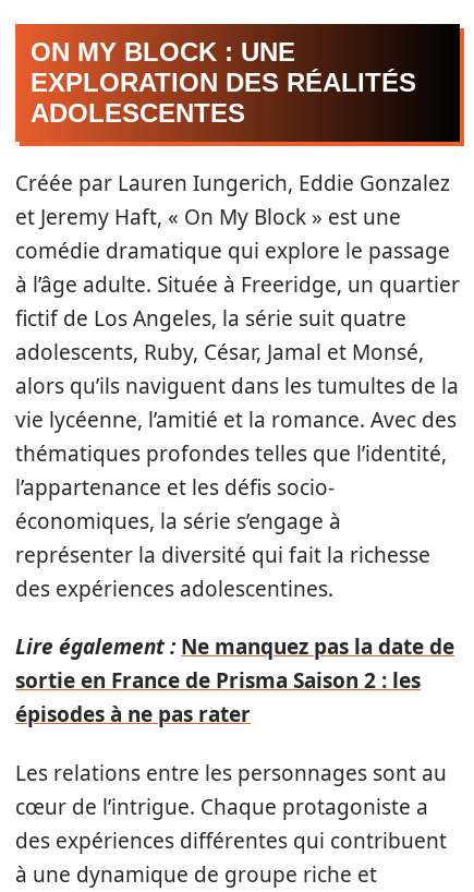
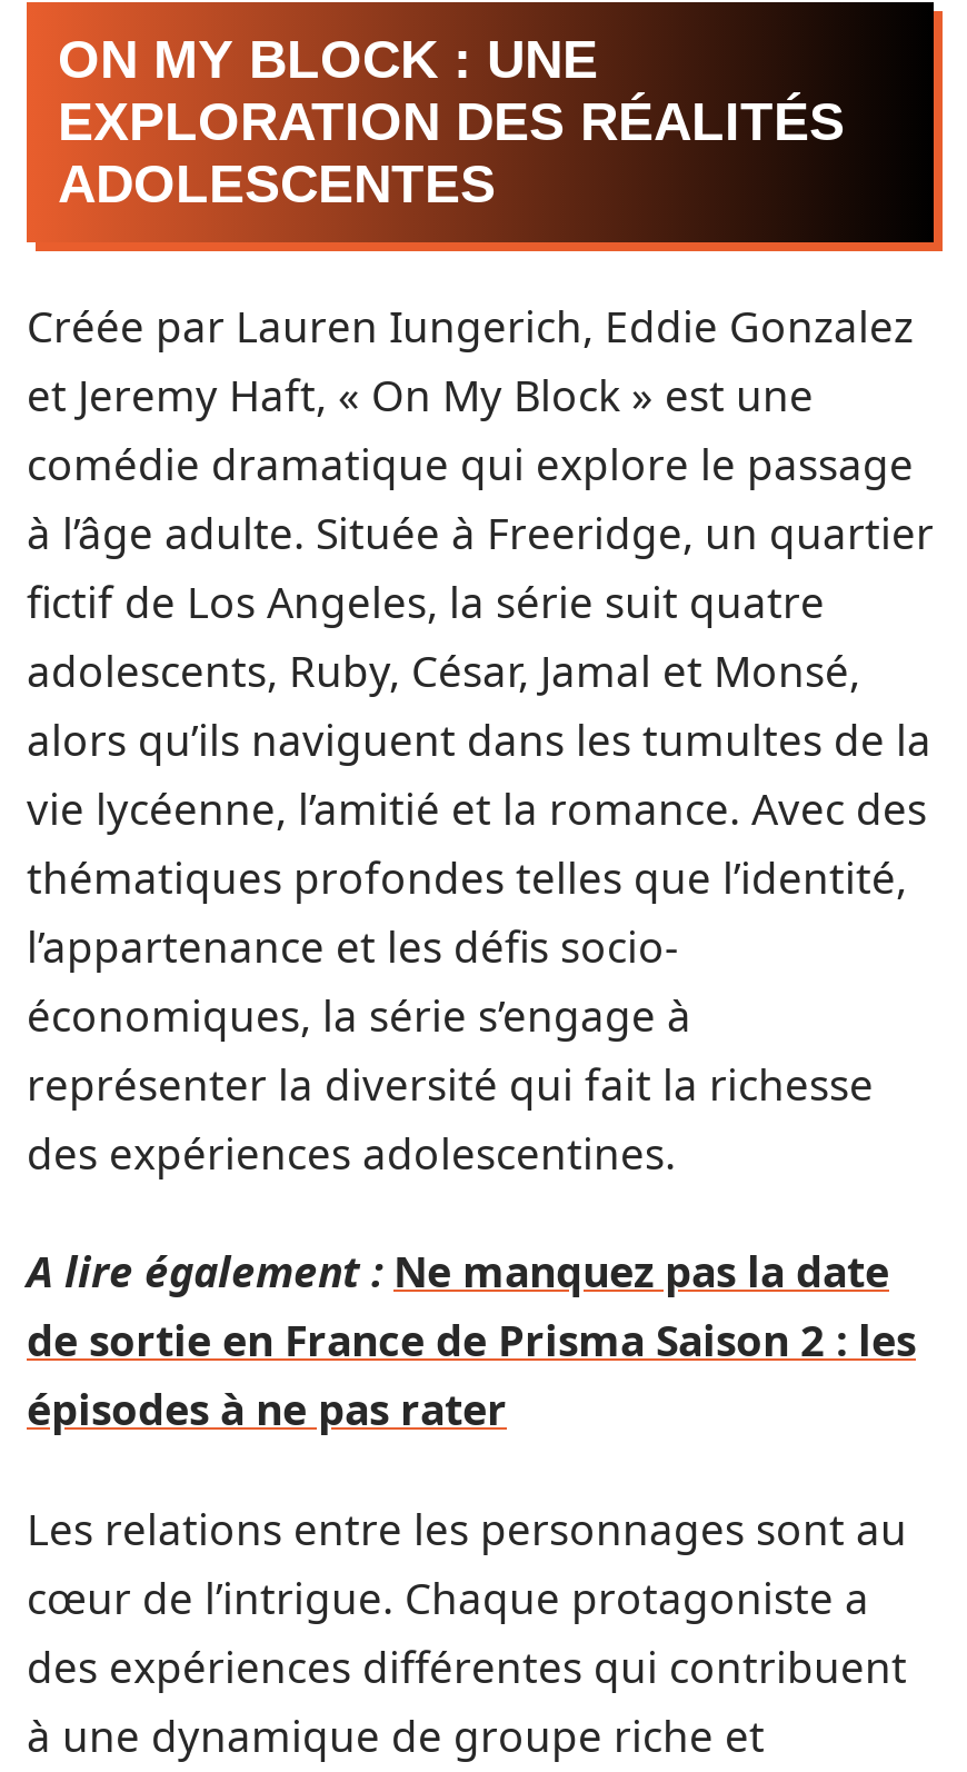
[15,632,454,695] Lire également : Ne manquez pas la date de | sortie en France de Prisma Saison 2 : les -> [27,1243,916,1370] A lire également : Ne manquez pas la date | de sortie en France de Prisma Saison 2 : les

